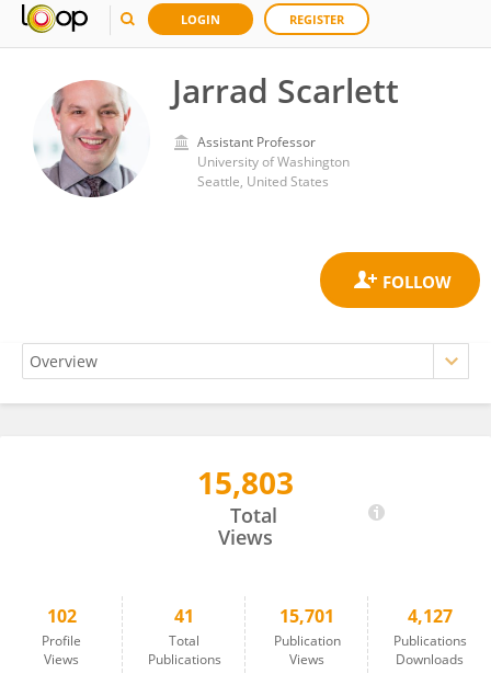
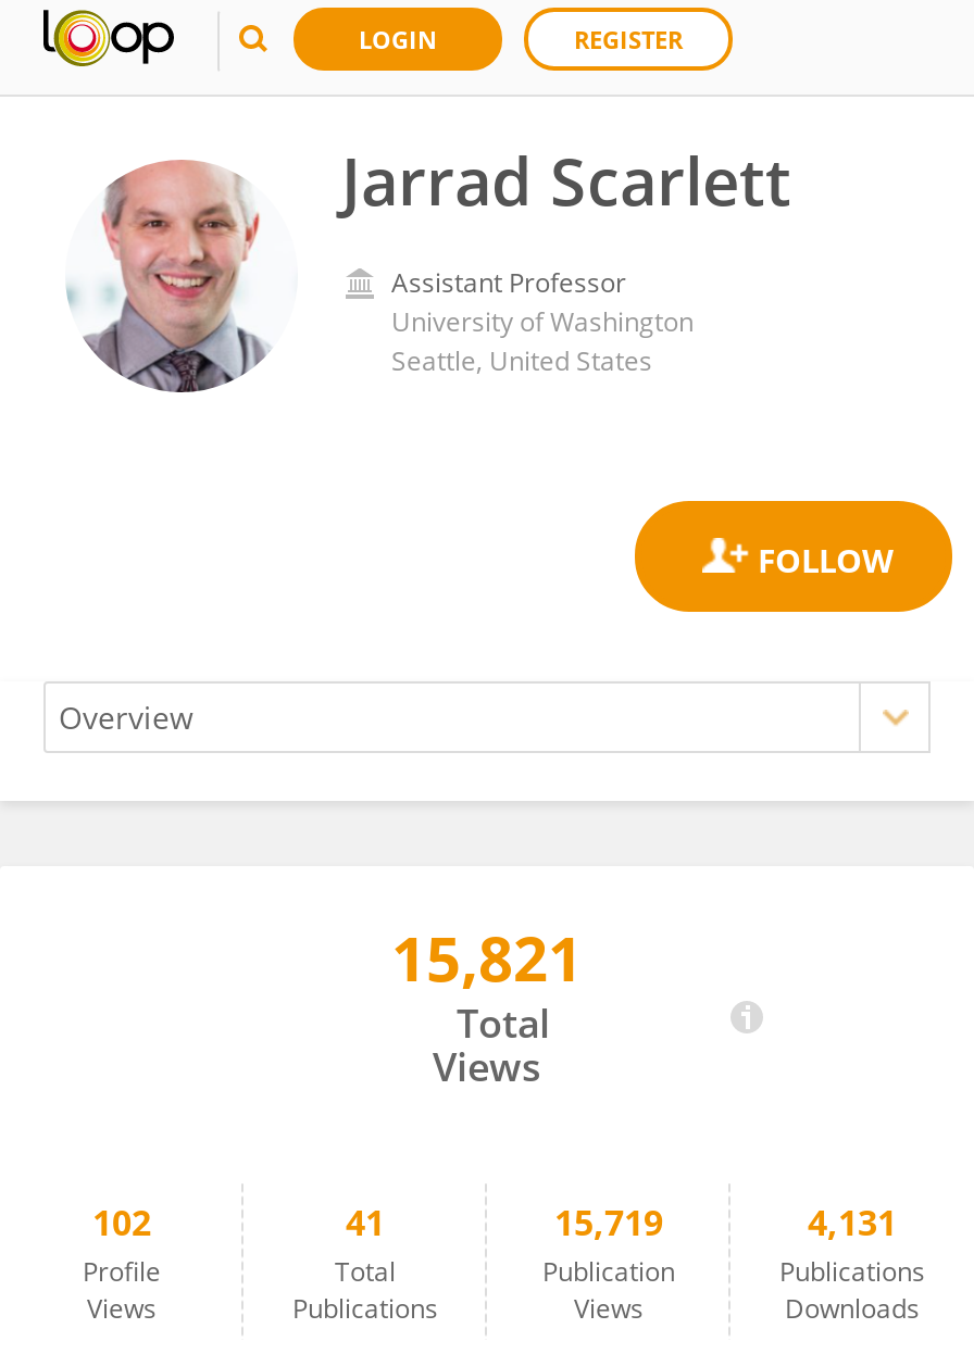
[197,461,294,503] 15,803 -> [391,916,583,999] 15,821
[279,604,334,628] 15,701 -> [554,1199,663,1246] 15,719
[407,604,452,628] 4,127 -> [808,1199,897,1246] 4,131

